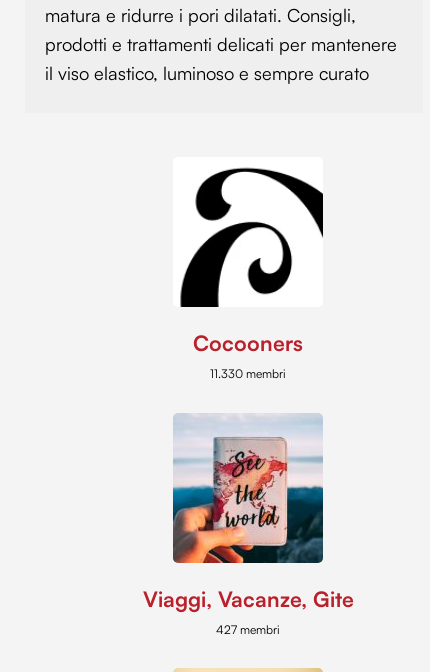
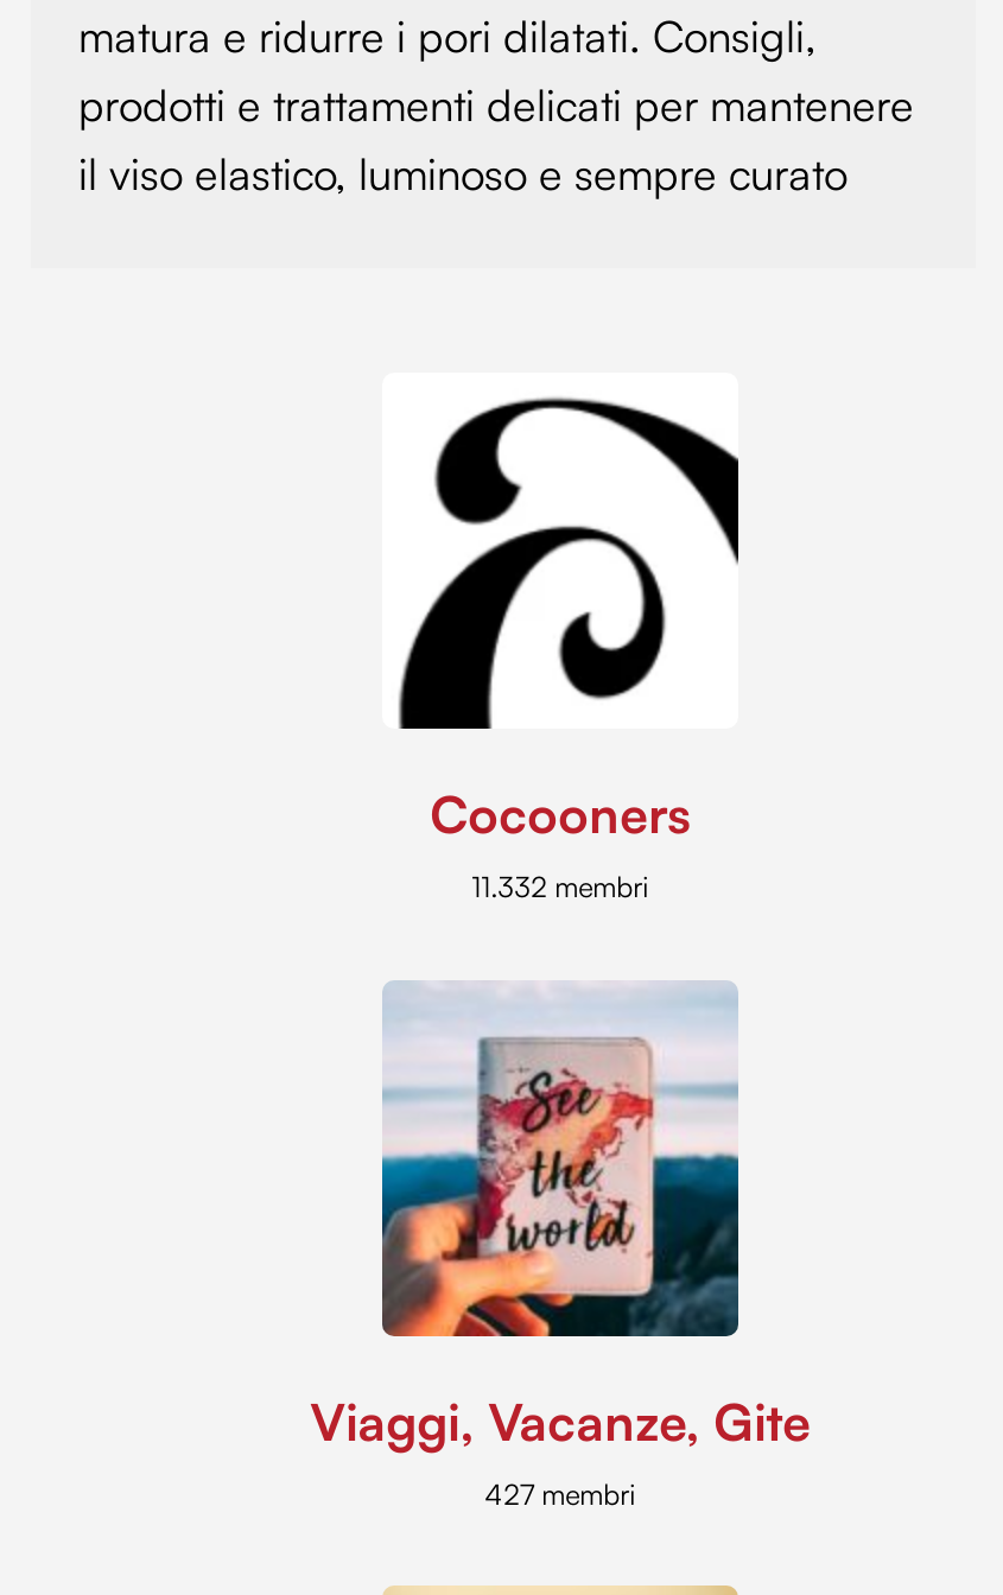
[210,366,286,381] 11.330 membri -> [471,868,650,904] 11.332 membri

